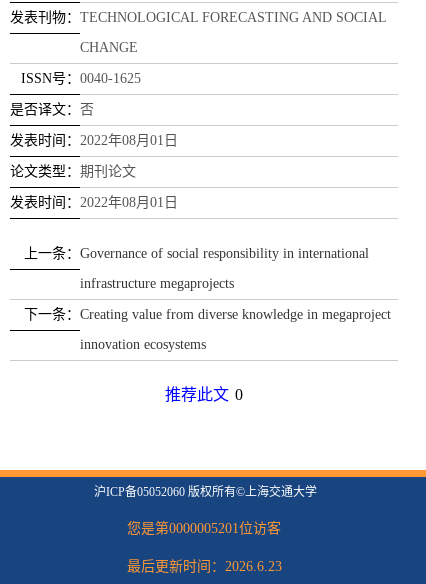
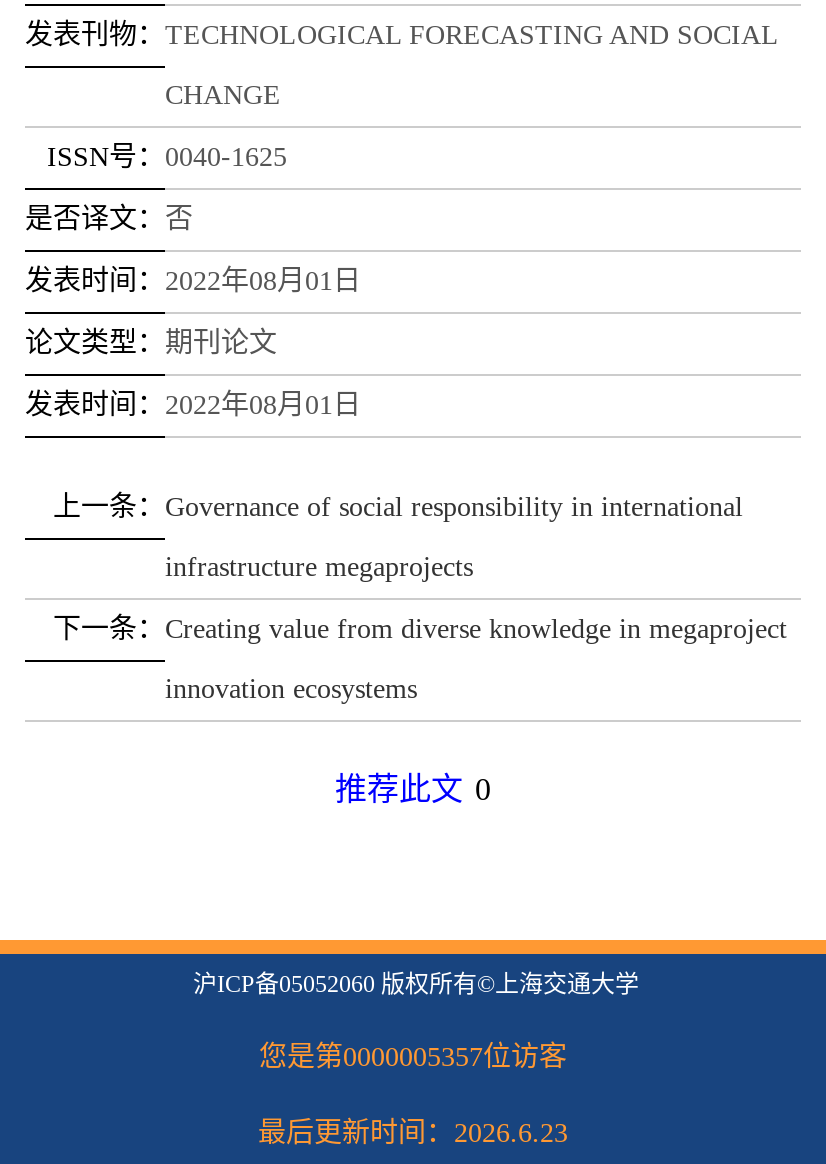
[127,521,281,536] 您是第0000005201位访客 -> [259,1042,567,1072] 您是第0000005357位访客

